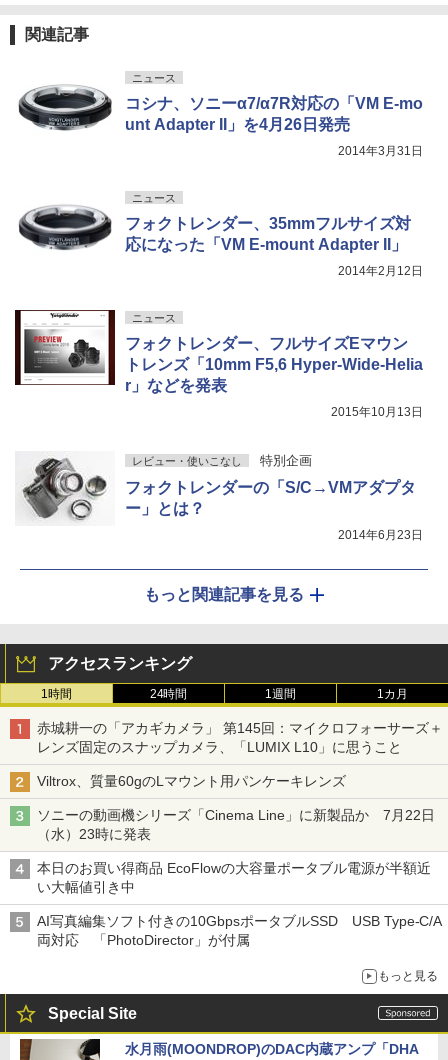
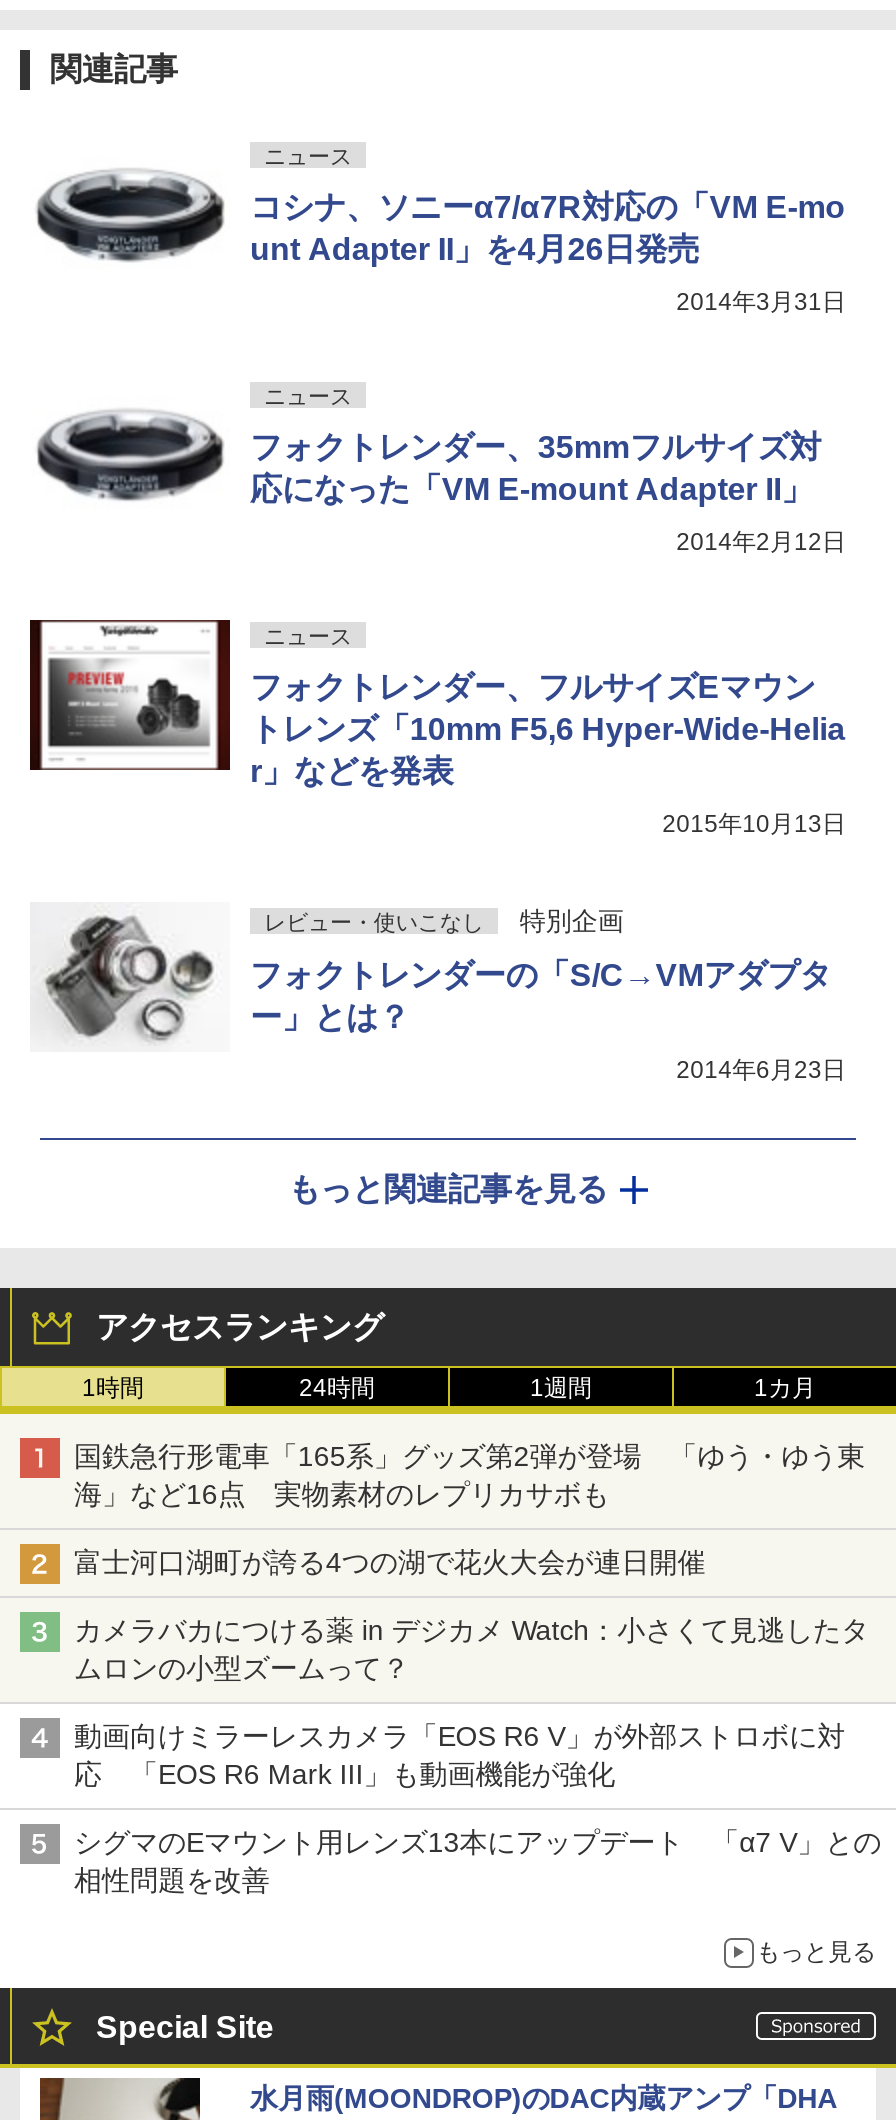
[37,720,443,755] 赤城耕一の「アカギカメラ」 第145回：マイクロフォーサーズ＋ | レンズ固定のスナップカメラ、「LUMIX L10」に思うこと -> [74,1440,865,1510] 国鉄急行形電車「165系」グッズ第2弾が登場 「ゆう・ゆう東 | 海」など16点 実物素材のレプリカサボも
[37,773,360,789] Viltrox、質量60gのLマウント用パンケーキレンズ -> [74,1546,705,1578] 富士河口湖町が誇る4つの湖で花火大会が連日開催
[37,807,434,842] ソニーの動画機シリーズ「Cinema Line」に新製品か 7月22日 | （水）23時に発表 -> [74,1614,869,1684] カメラバカにつける薬 in デジカメ Watch：小さくて見逃したタ | ムロンの小型ズームって？
[37,860,430,895] 本日のお買い得商品 EcoFlowの大容量ポータブル電源が半額近 | い大幅値引き中 -> [74,1720,845,1790] 動画向けミラーレスカメラ「EOS R6 V」が外部ストロボに対 | 応 「EOS R6 Mark III」も動画機能が強化
[37,913,442,948] AI写真編集ソフト付きの10GbpsポータブルSSD USB Type-C/A | 両対応 「PhotoDirector」が付属 -> [74,1826,881,1896] シグマのEマウント用レンズ13本にアップデート 「α7 V」との | 相性問題を改善

